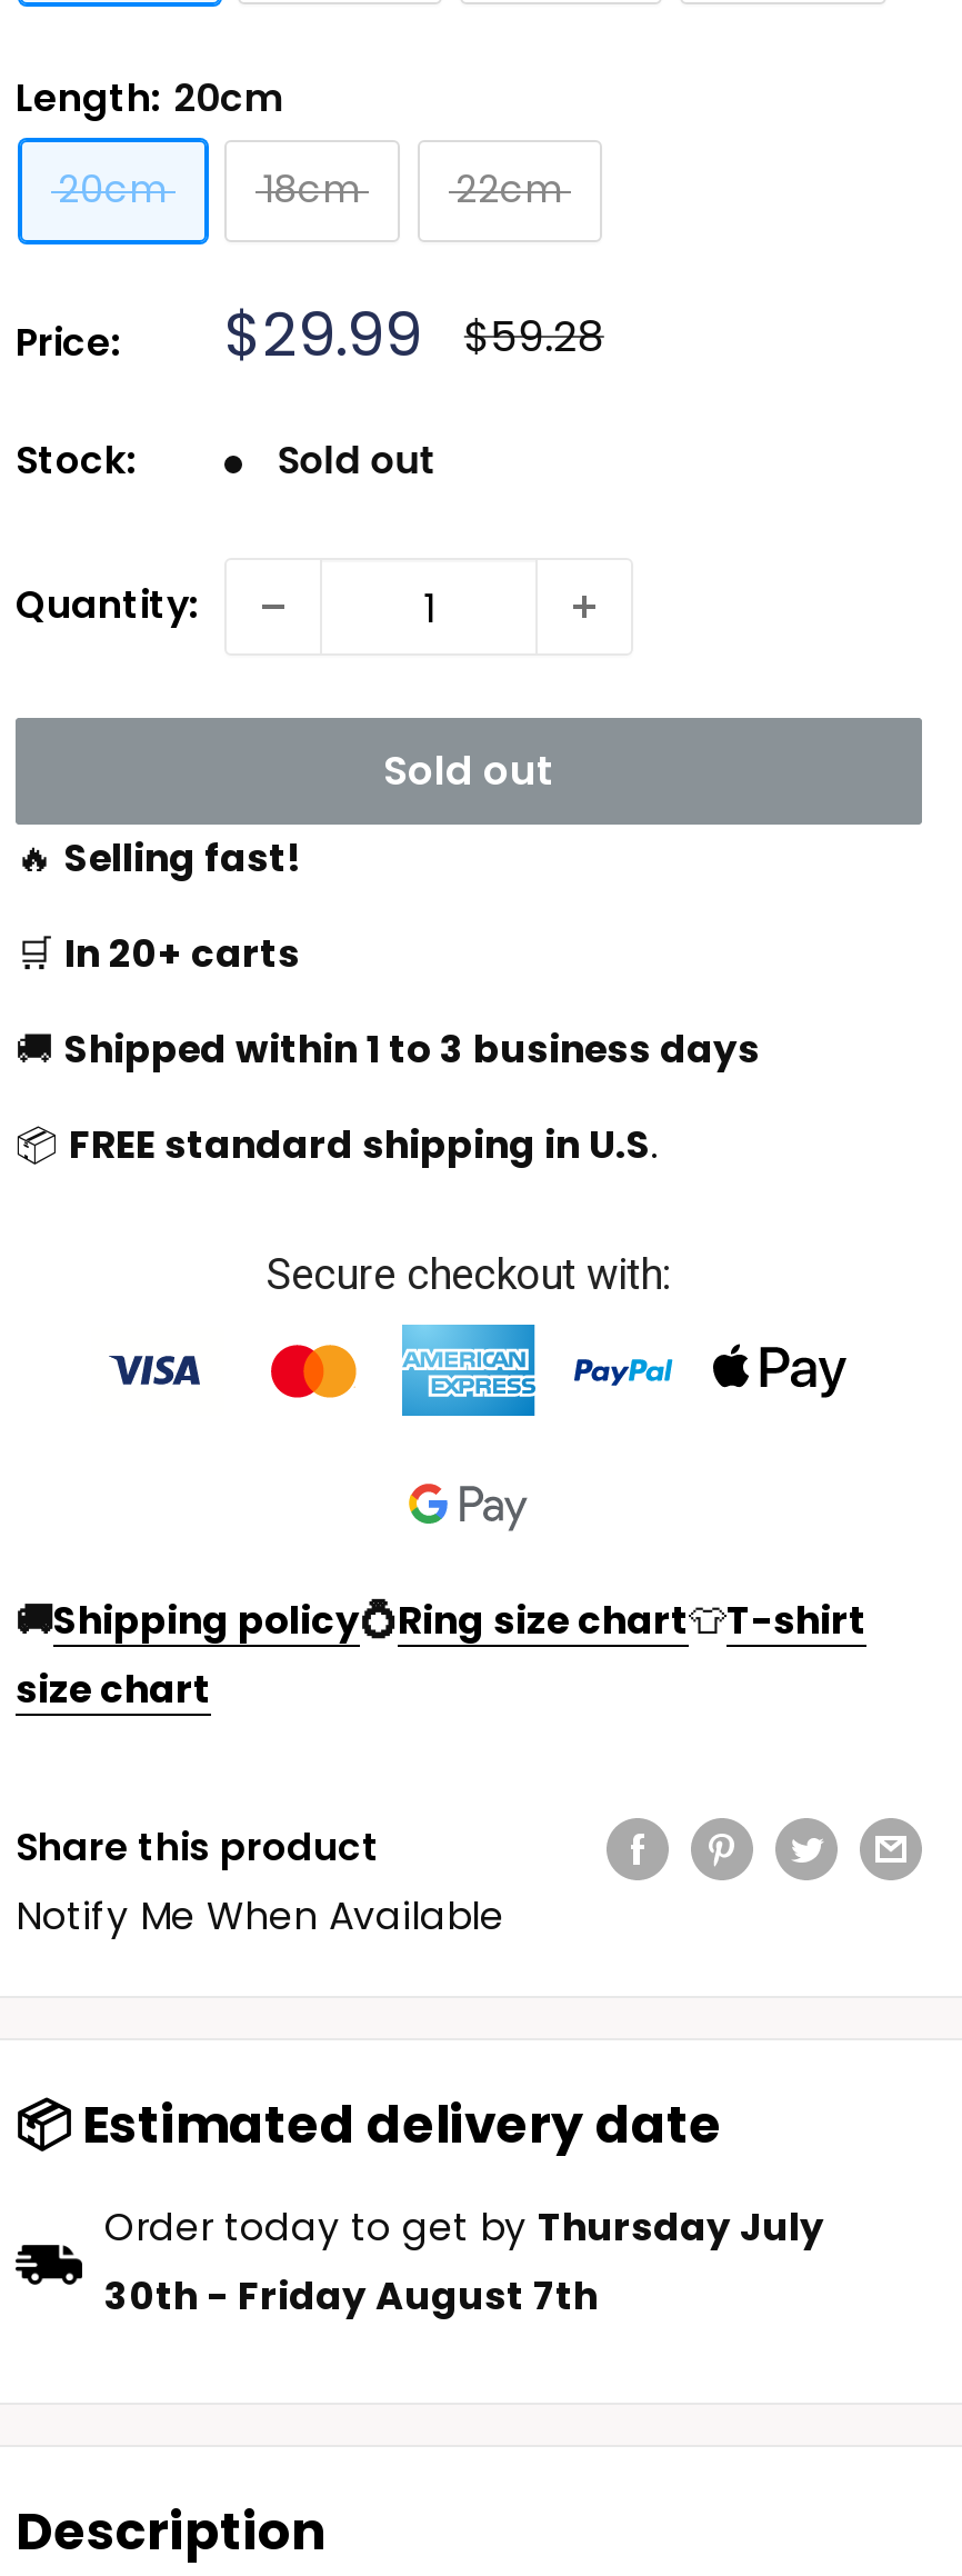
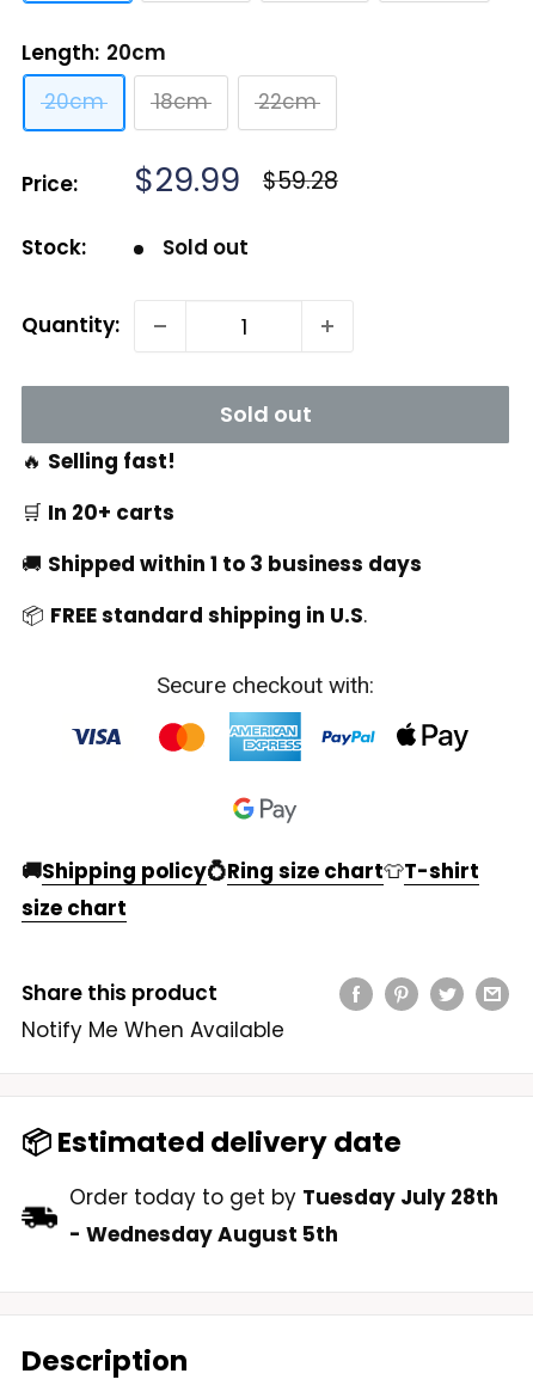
[104,2200,824,2322] Order today to get by Thursday July | 30th - Friday August 7th -> [69,1183,498,1248] Order today to get by Tuesday July 28th | - Wednesday August 5th

